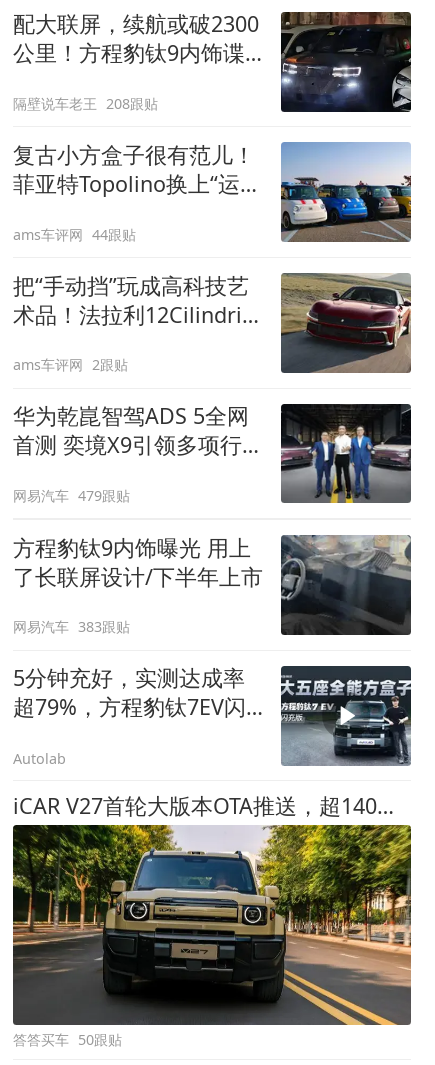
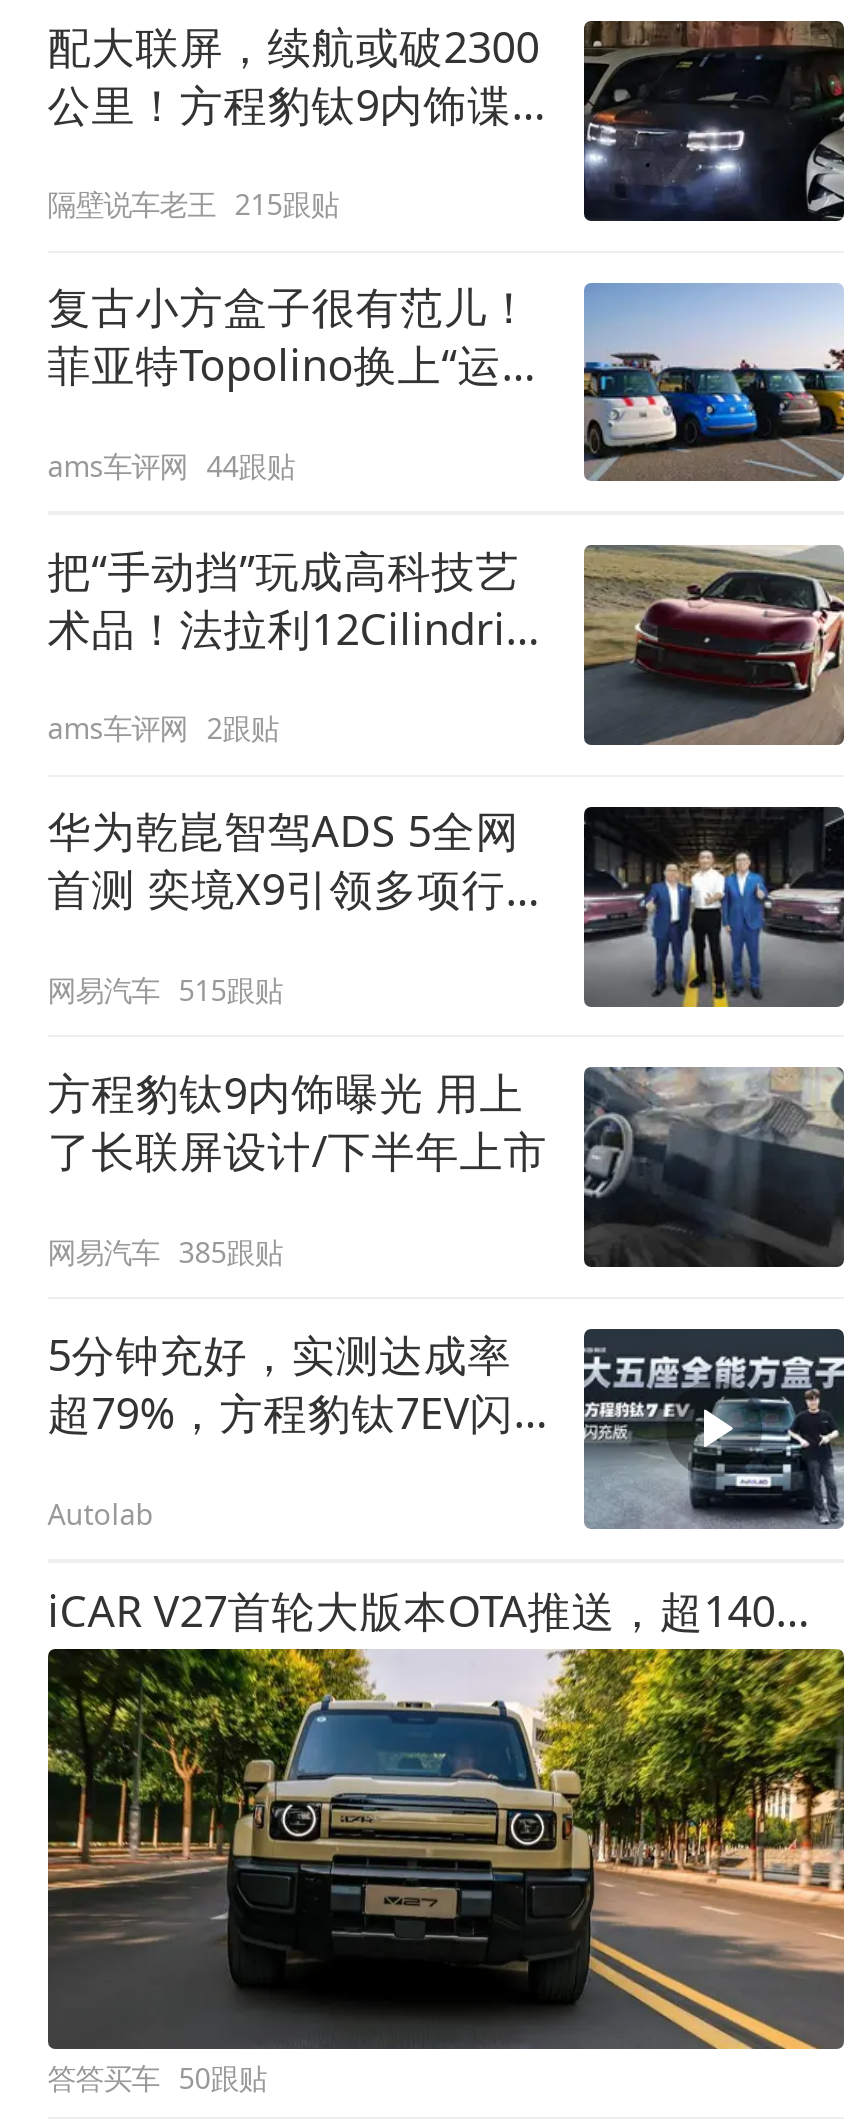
[13,94,158,113] 隔壁说车老王 208跟贴 -> [47,185,339,223] 隔壁说车老王 215跟贴
[13,486,130,505] 网易汽车 479跟贴 -> [47,970,283,1008] 网易汽车 515跟贴
[13,617,130,636] 网易汽车 383跟贴 -> [47,1232,283,1270] 网易汽车 385跟贴

